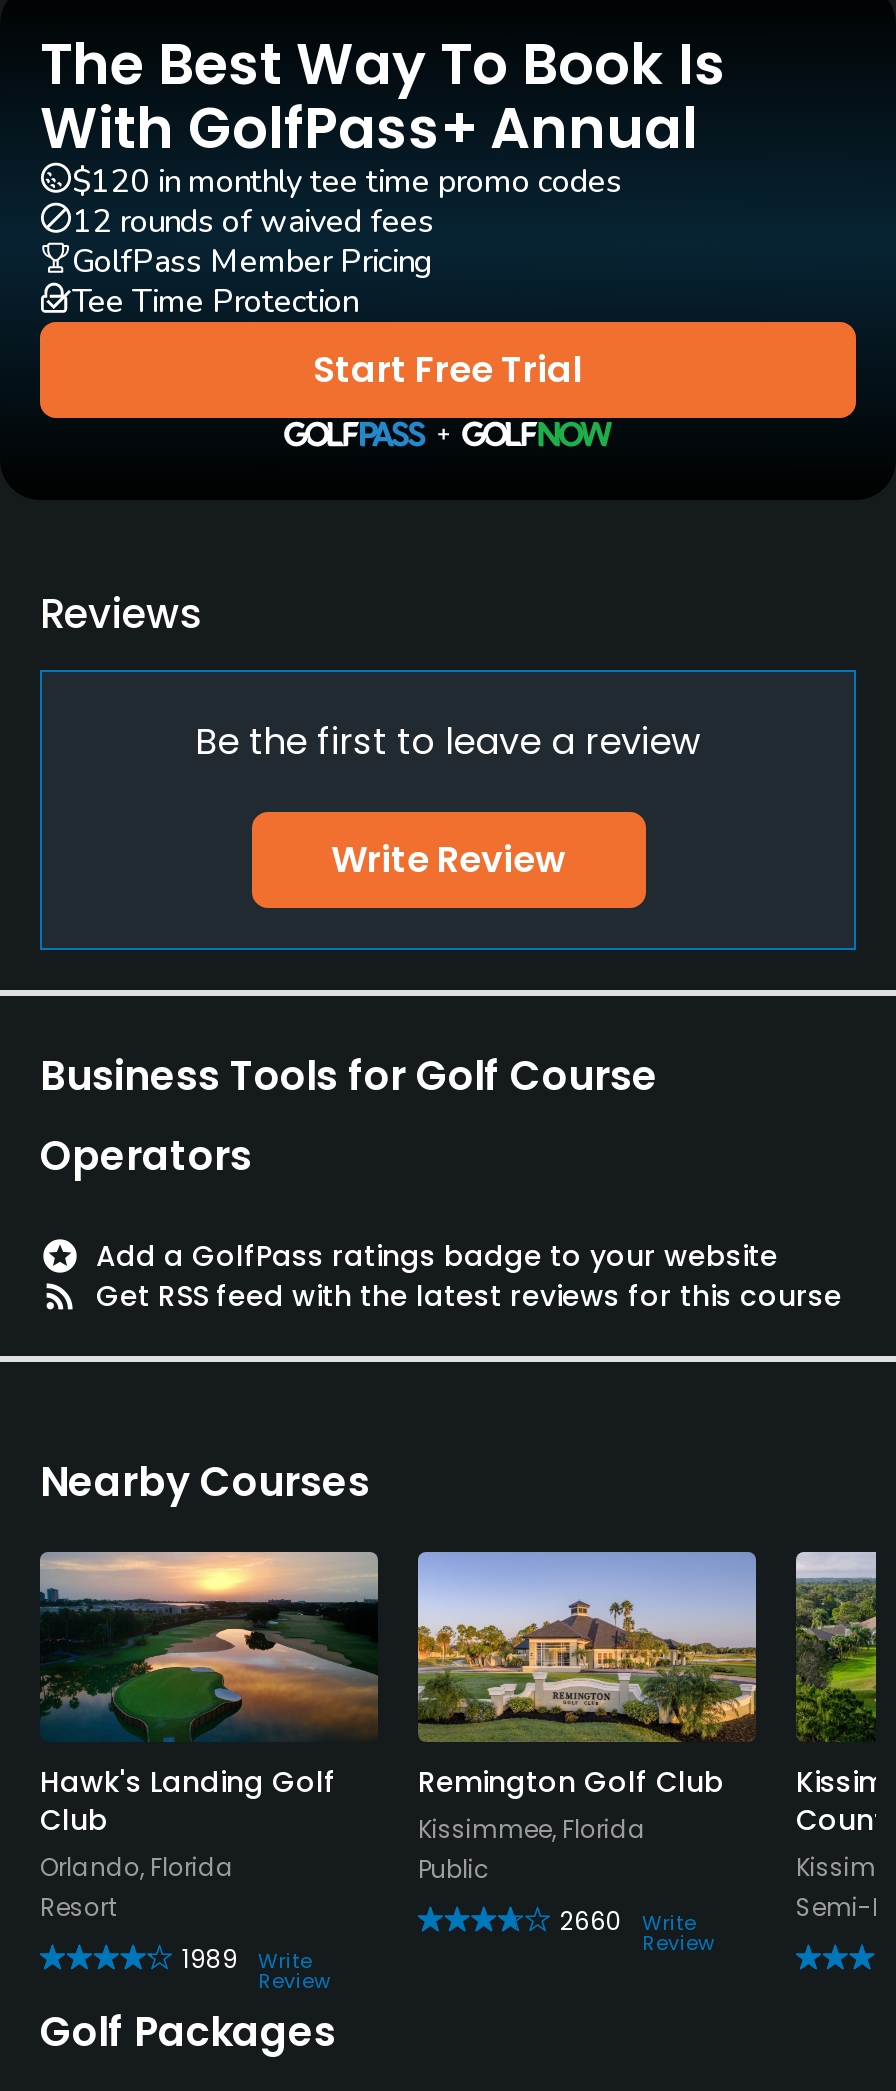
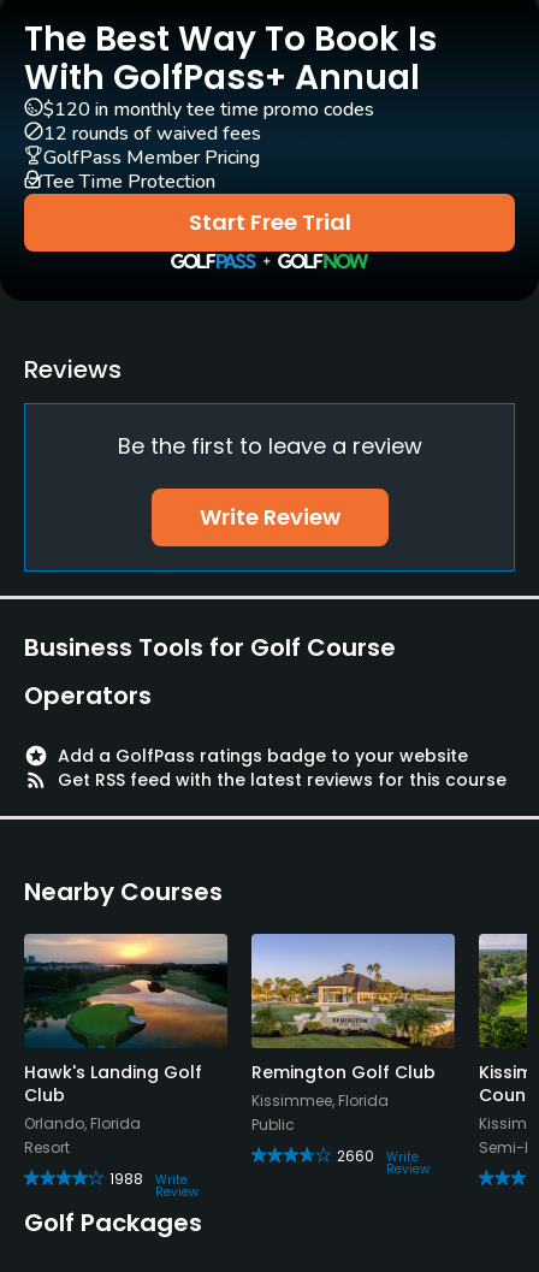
[182,1942,238,1976] 1989 -> [109,1169,143,1189] 1988

